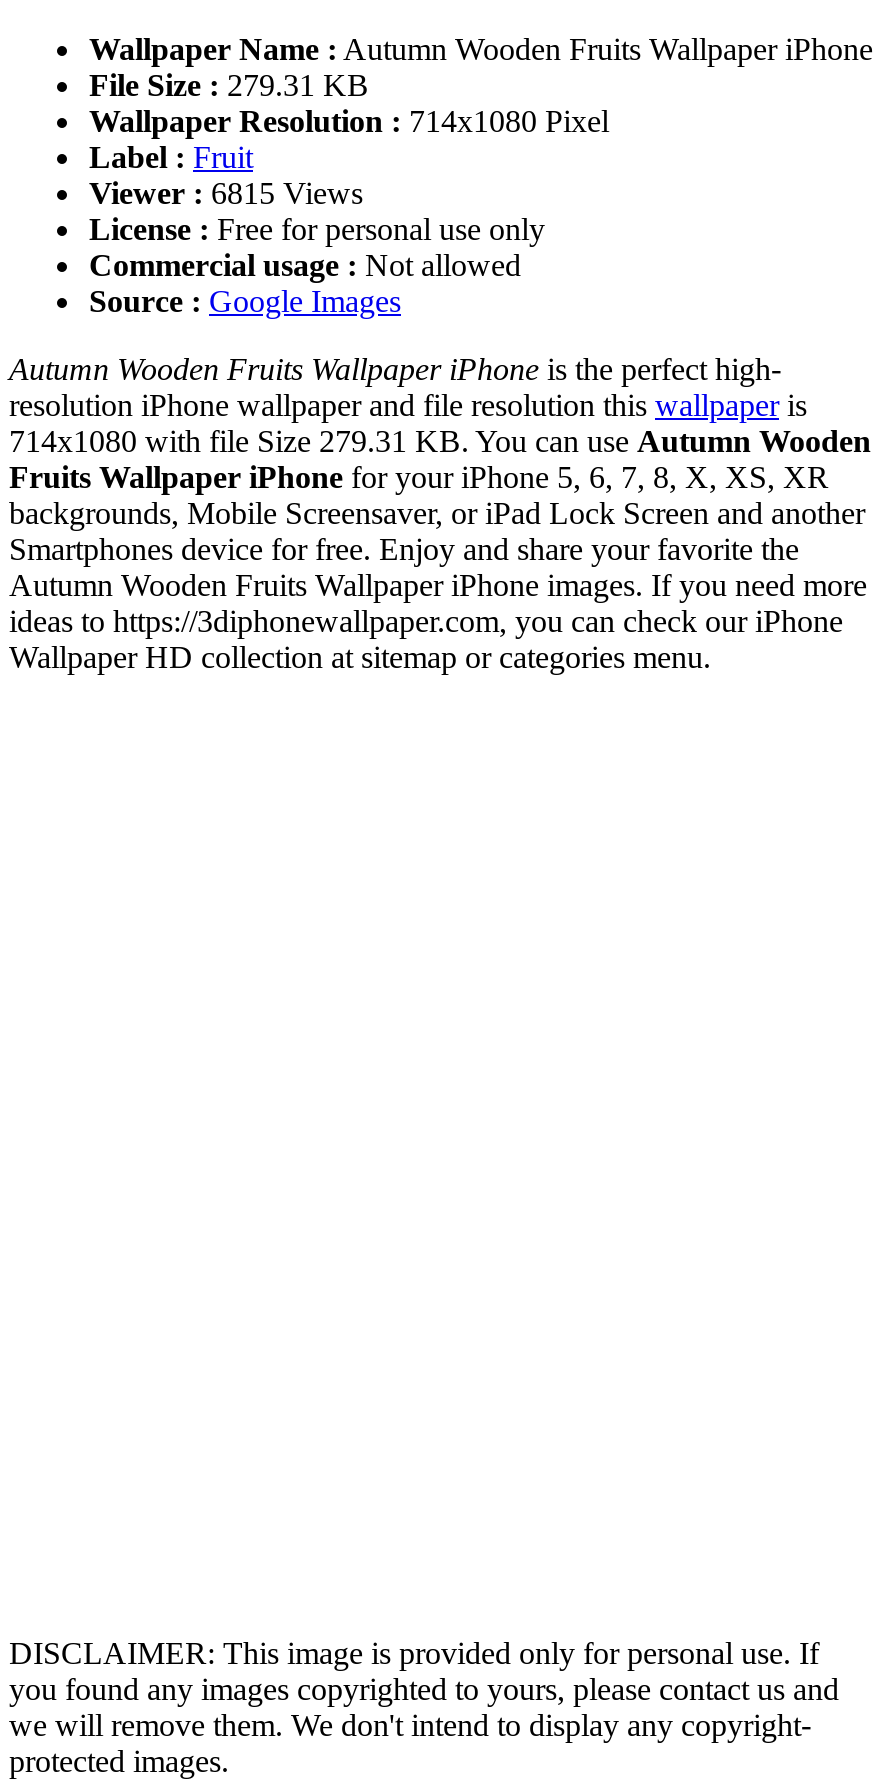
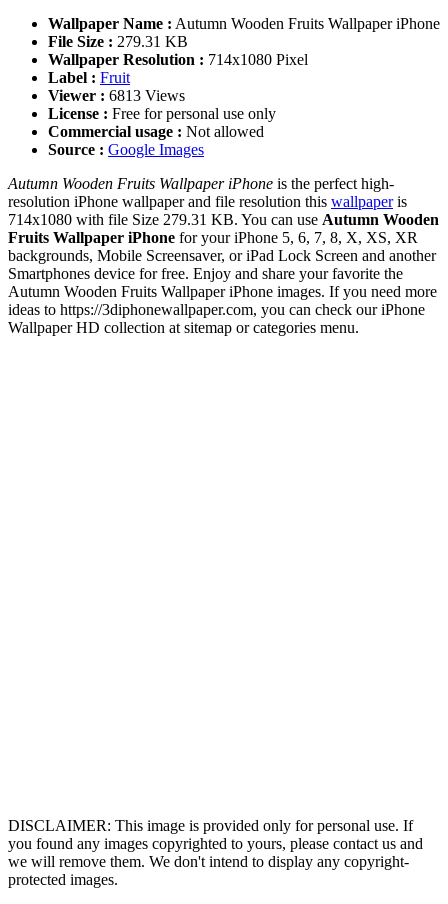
[89,177,363,211] Viewer : 6815 Views -> [48,87,185,104] Viewer : 6813 Views

